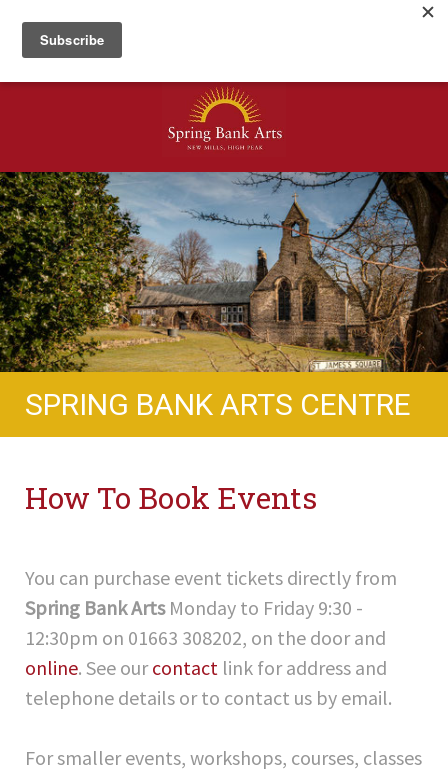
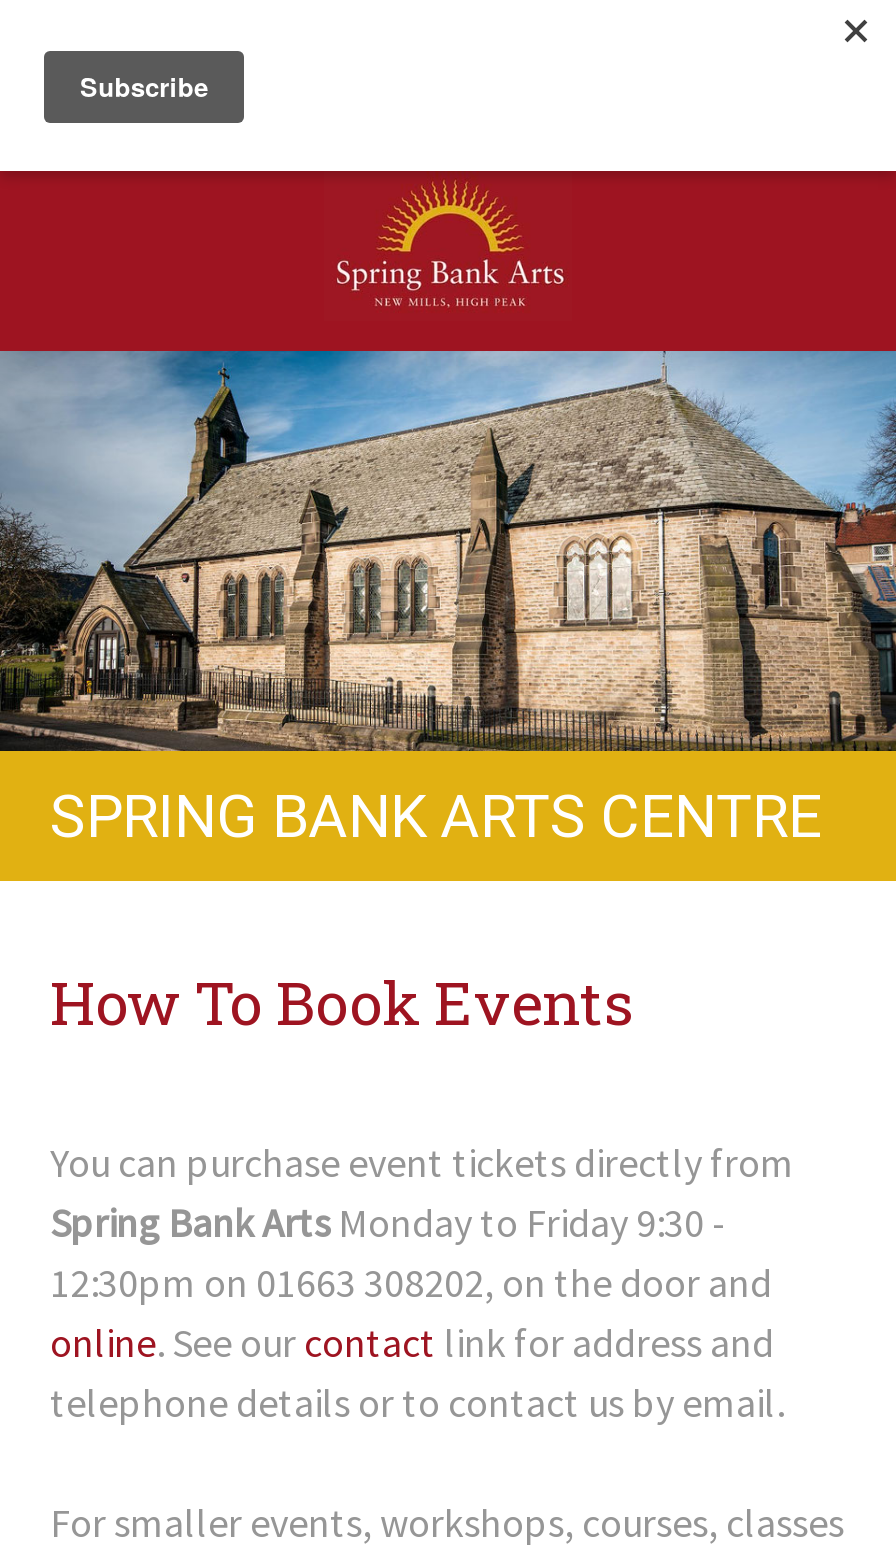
[3,171,445,373] [image] -> [6,349,890,753] [image]

